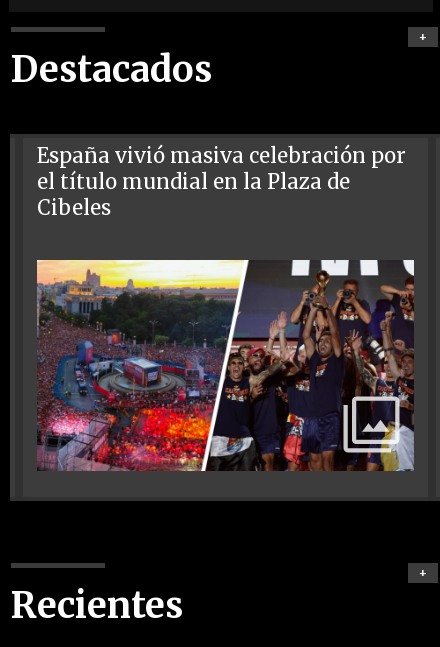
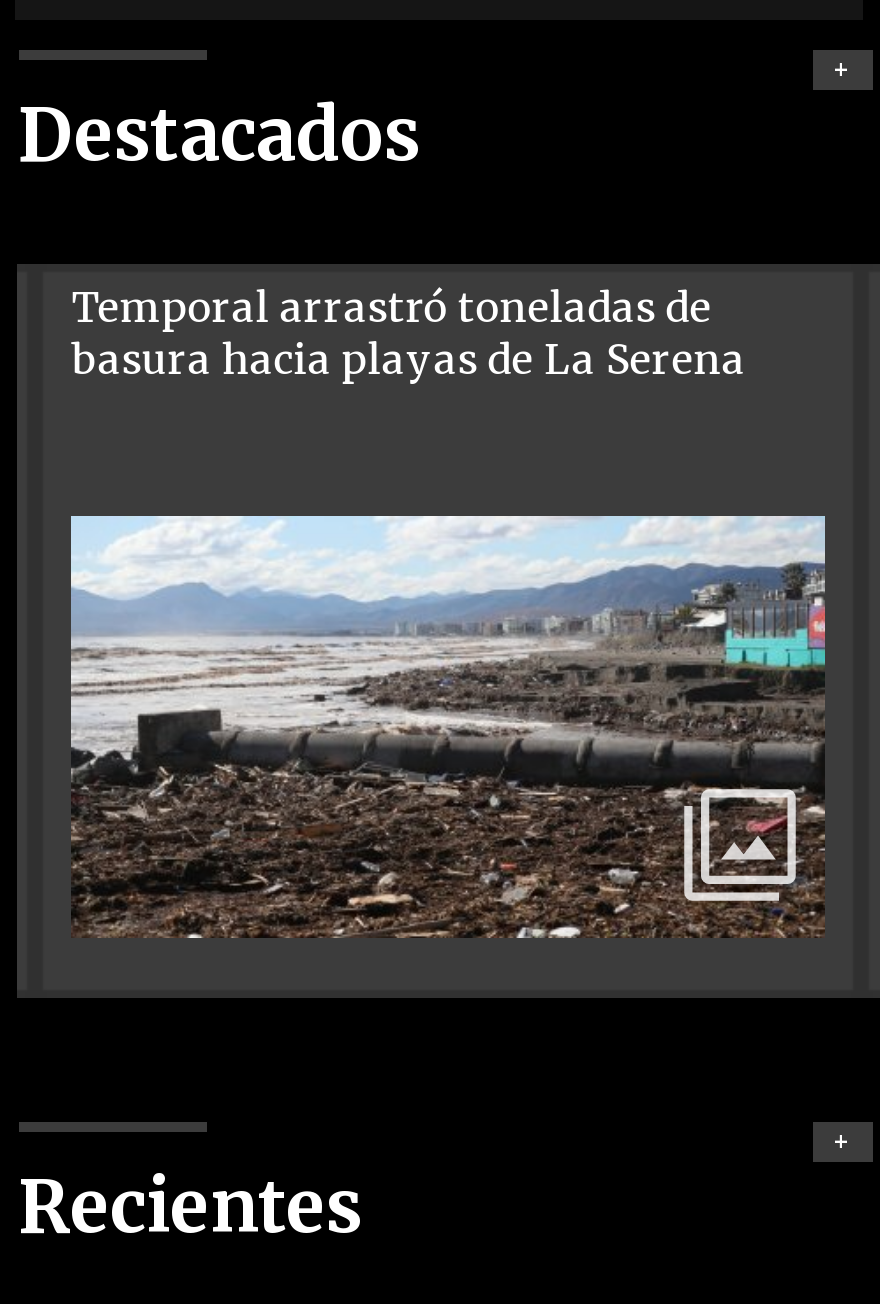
[37,143,406,221] España vivió masiva celebración por | el título mundial en la Plaza de | Cibeles -> [72,282,746,386] Temporal arrastró toneladas de | basura hacia playas de La Serena
[36,259,415,472] [image] -> [69,514,827,940] [image]

